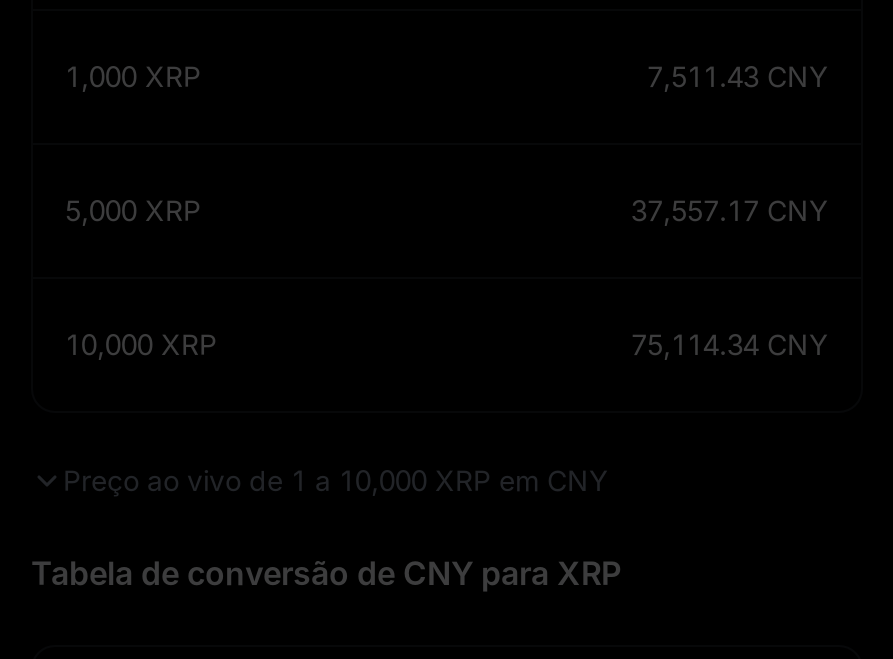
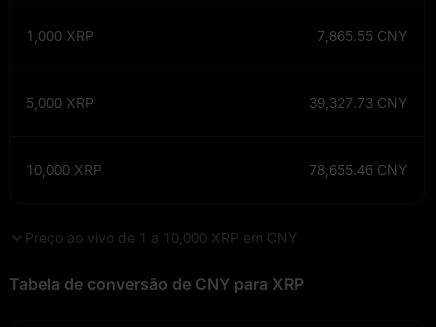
[647,59,829,93] 7,511.43 CNY -> [317,27,408,44] 7,865.55 CNY
[631,193,829,227] 37,557.17 CNY -> [309,94,408,111] 39,327.73 CNY
[631,327,829,361] 75,114.34 CNY -> [309,161,408,178] 78,655.46 CNY

